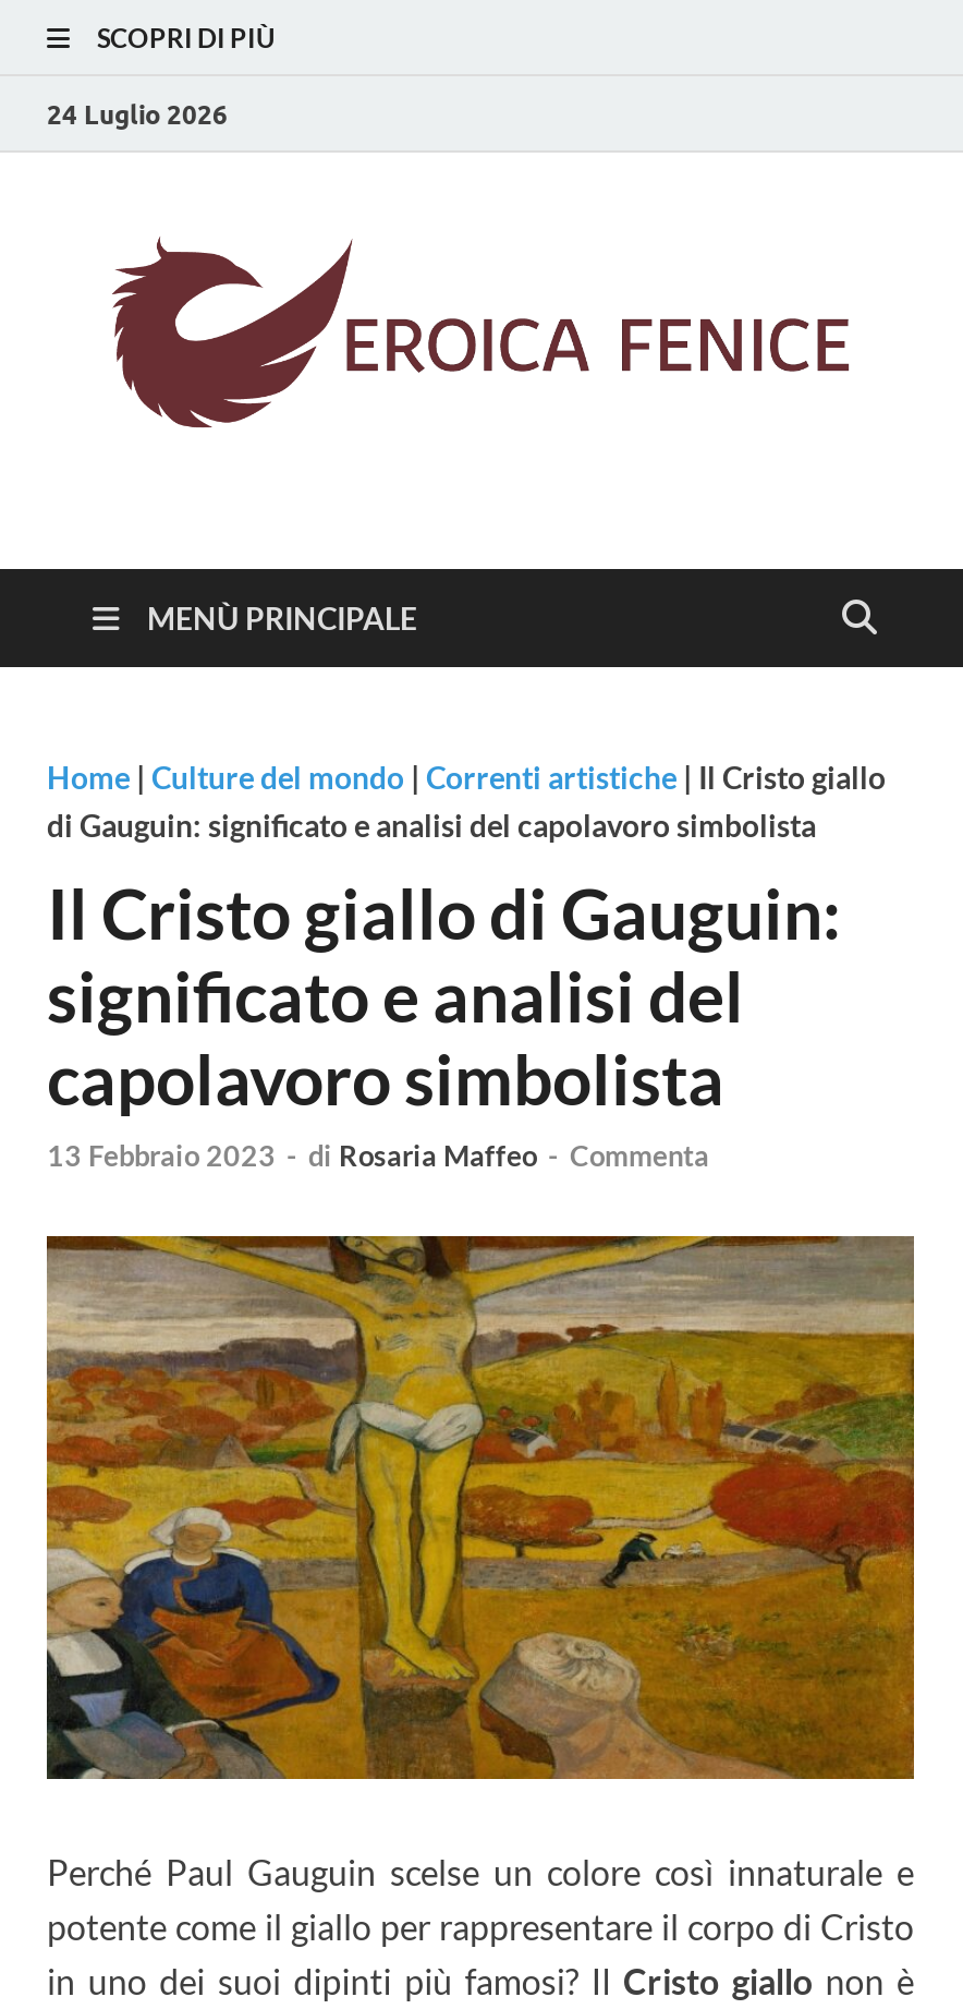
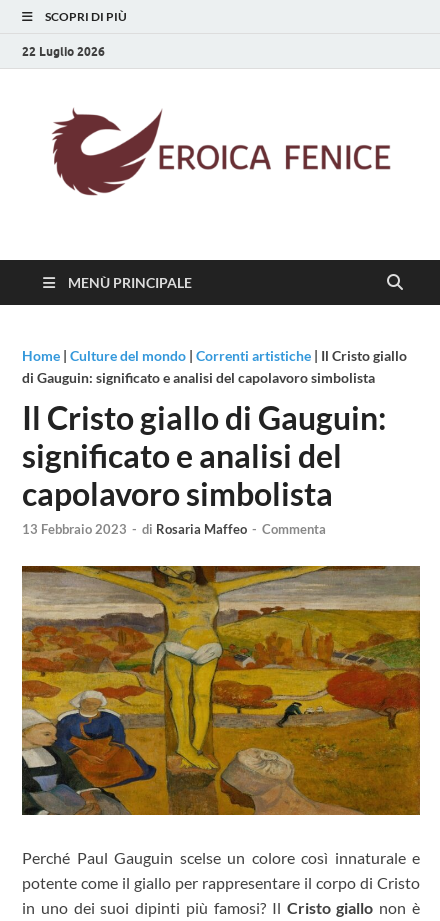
[47,97,228,130] 24 Luglio 2026 -> [22,43,105,58] 22 Luglio 2026

